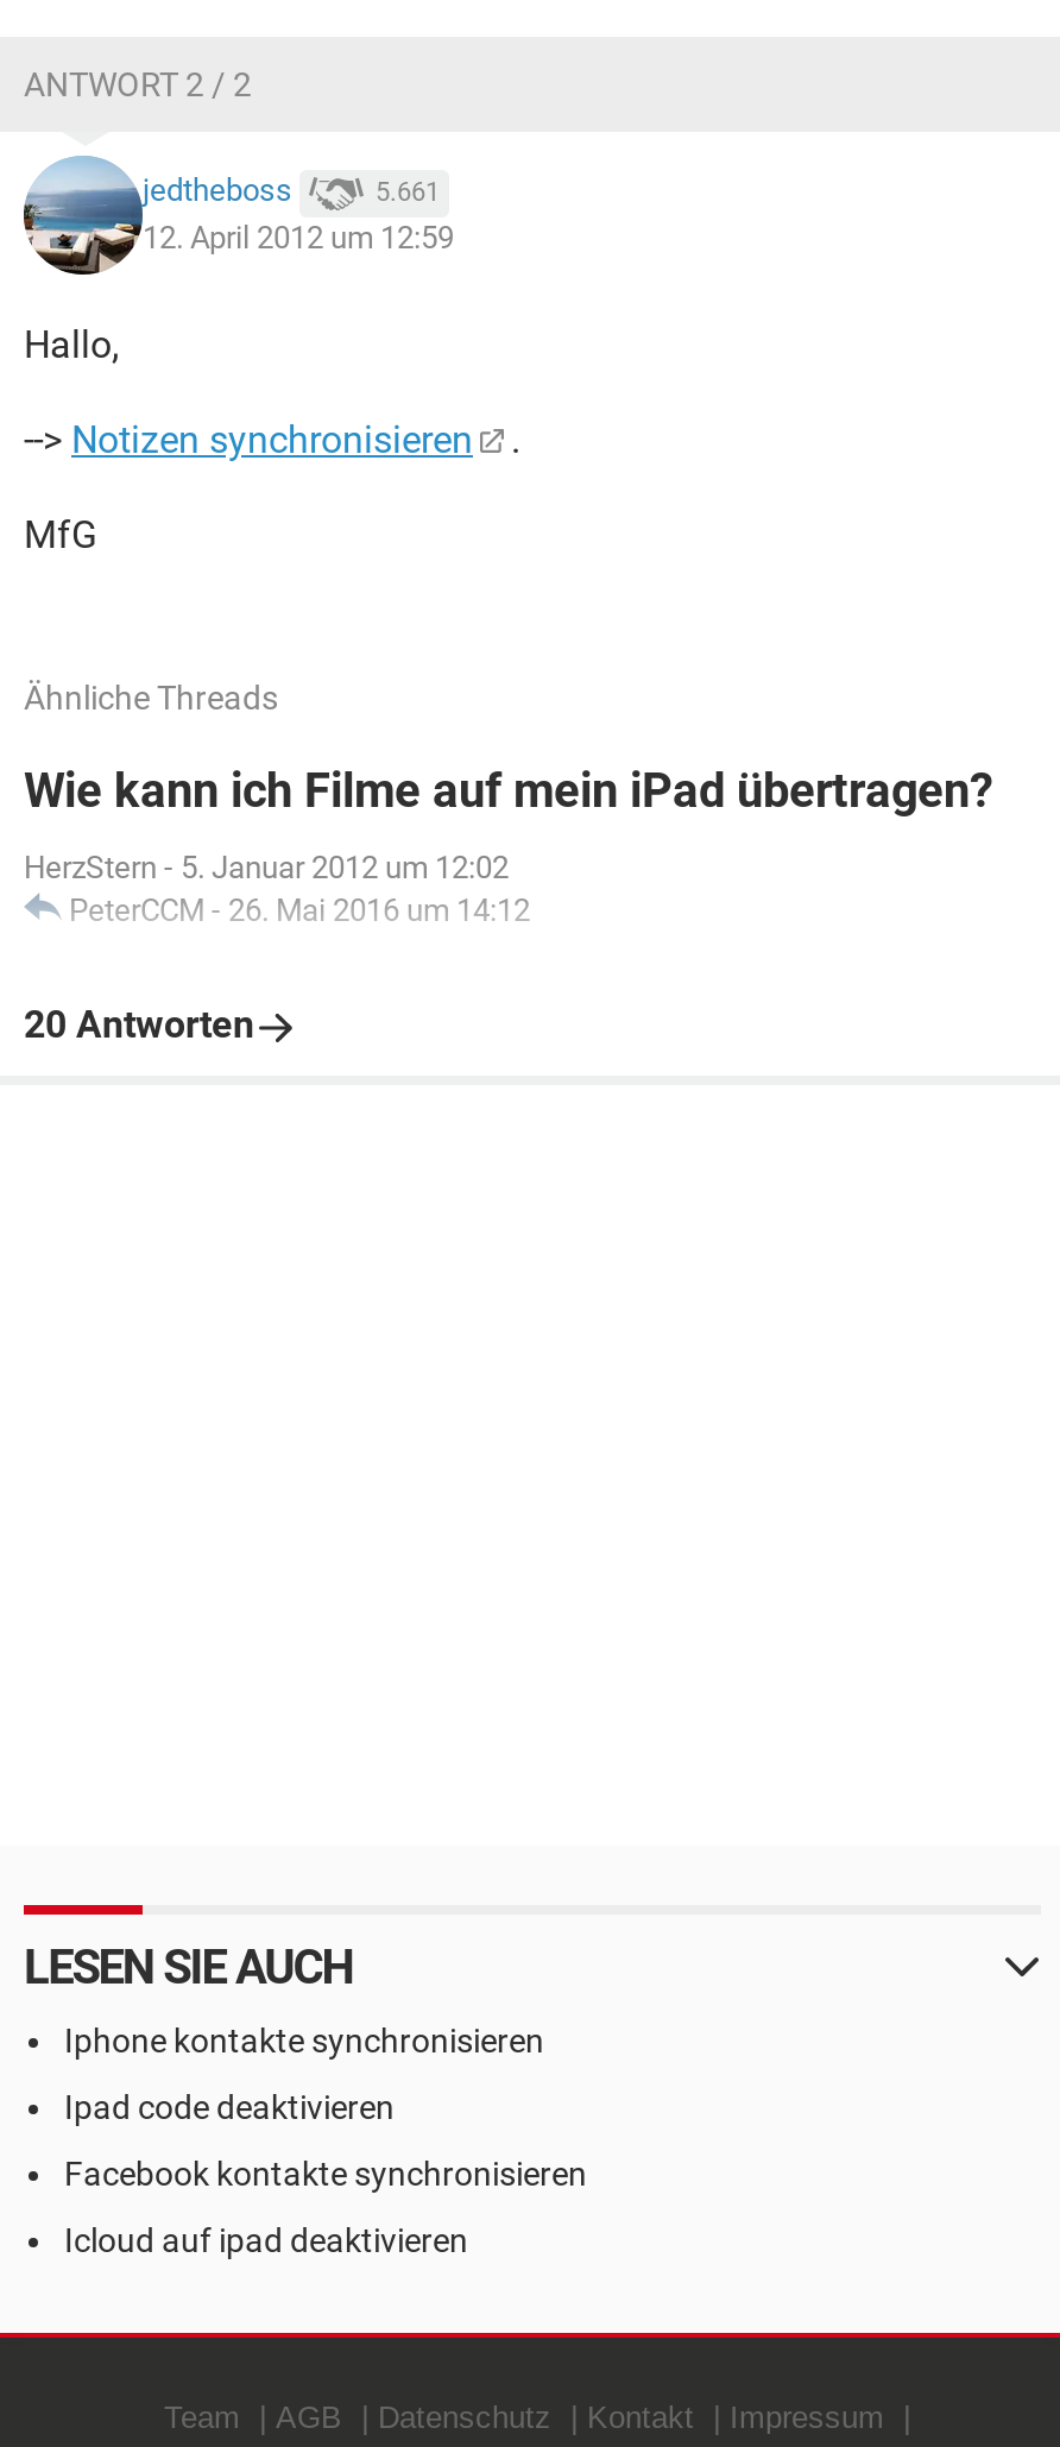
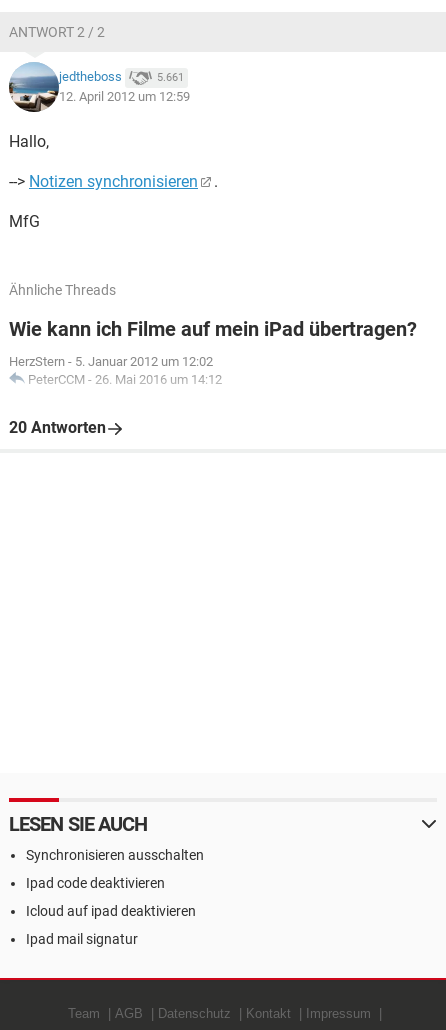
[64,2022,544,2060] Iphone kontakte synchronisieren -> [26,847,204,863] Synchronisieren ausschalten
[64,2155,587,2193] Facebook kontakte synchronisieren -> none
moved [64,2221,468,2259] -> [26,903,196,919]: Icloud auf ipad deaktivieren
none -> [26,931,138,947] Ipad mail signatur

